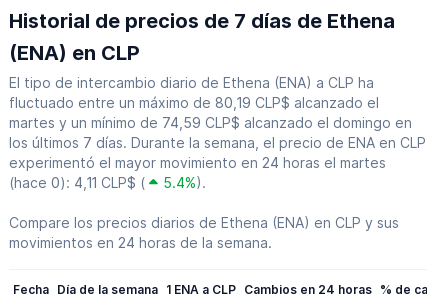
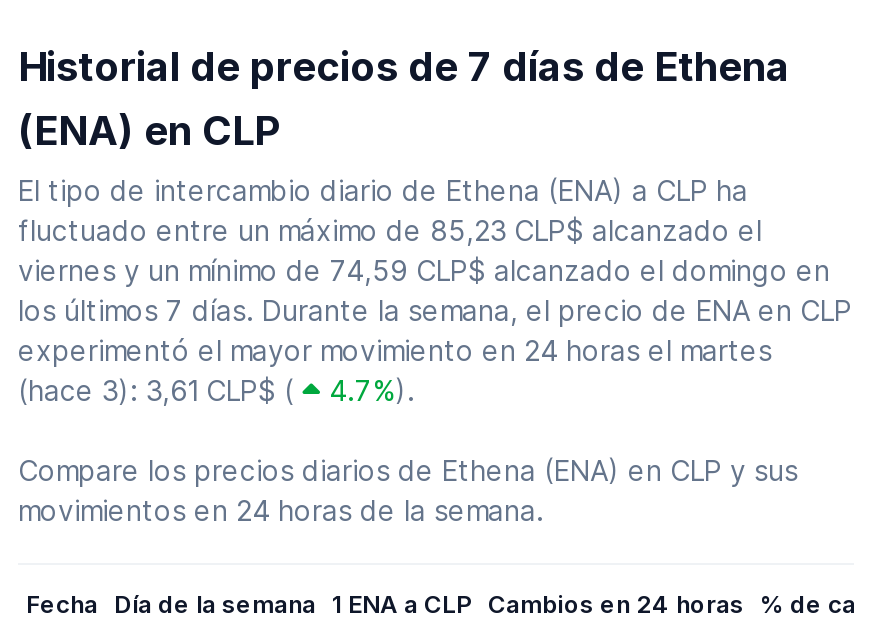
[9,94,379,111] fluctuado entre un máximo de 80,19 CLP$ alcanzado el -> [18,213,762,247] fluctuado entre un máximo de 85,23 CLP$ alcanzado el
[9,114,412,131] martes y un mínimo de 74,59 CLP$ alcanzado el domingo en -> [18,253,830,287] viernes y un mínimo de 74,59 CLP$ alcanzado el domingo en
[9,174,145,191] (hace 0): 4,11 CLP$ ( -> [18,373,294,407] (hace 3): 3,61 CLP$ (
[162,174,205,191] 5.4%). -> [329,373,415,407] 4.7%).

